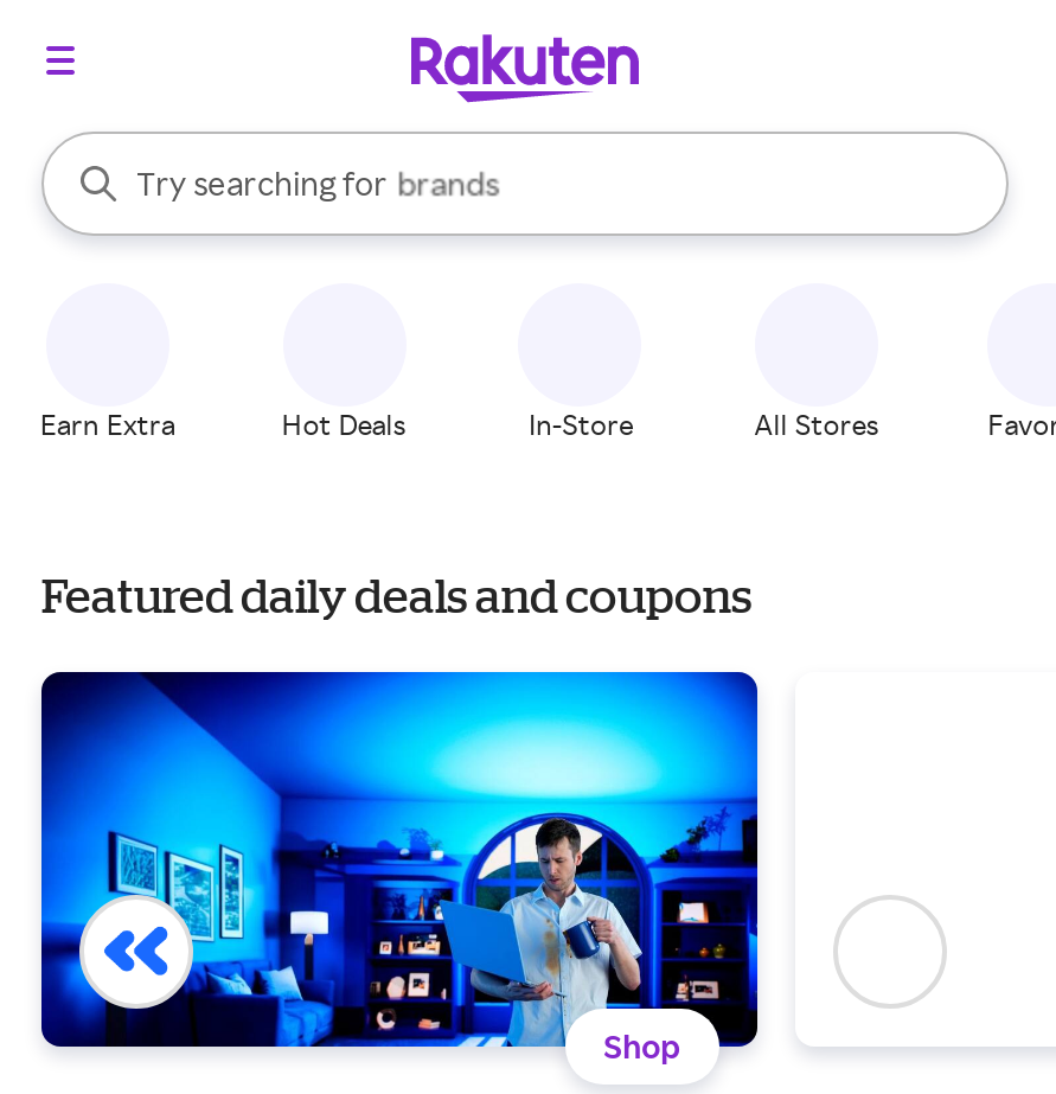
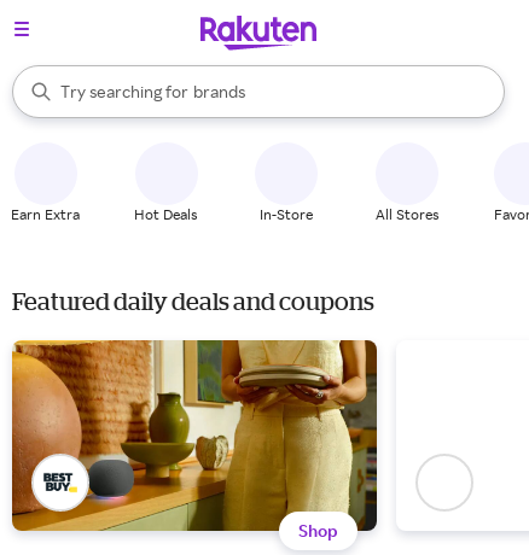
[39,670,760,1049] [image] -> [11,339,378,532] [image]

